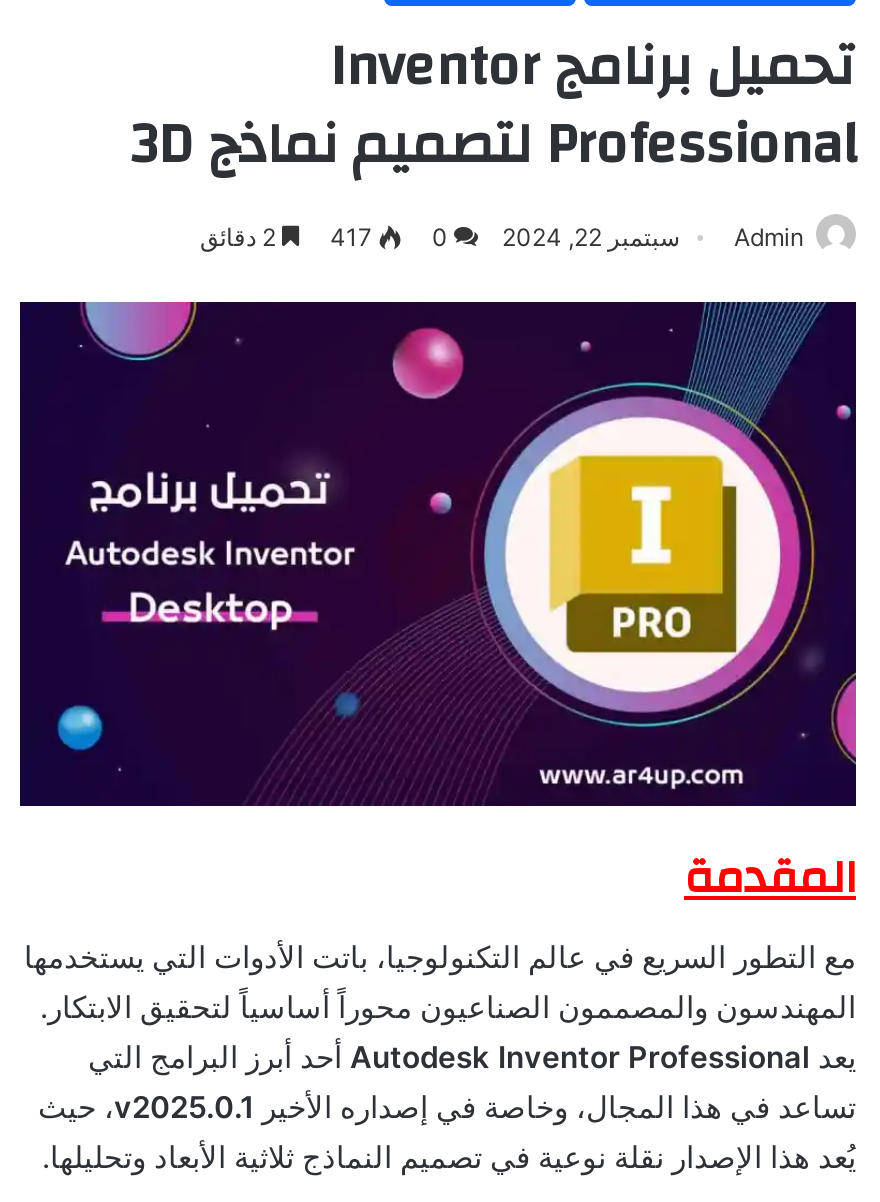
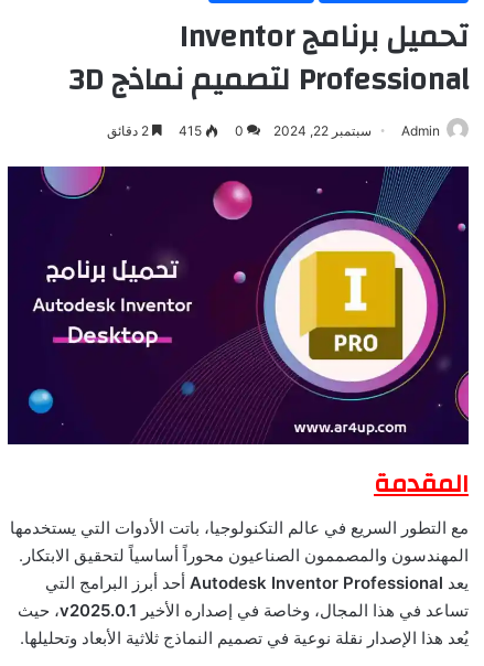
[330,222,372,252] 417 -> [179,122,202,139] 415

